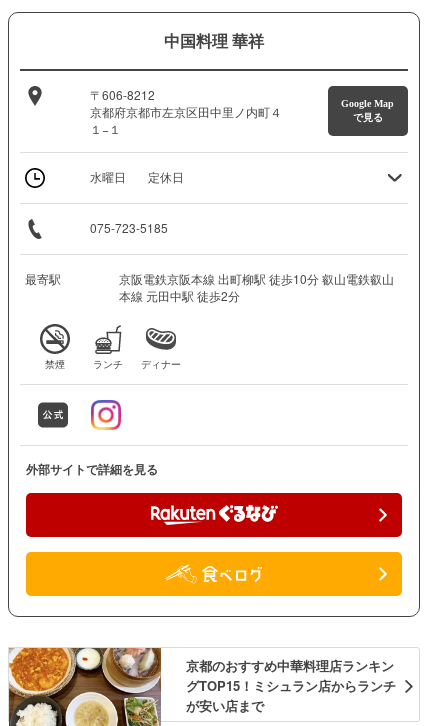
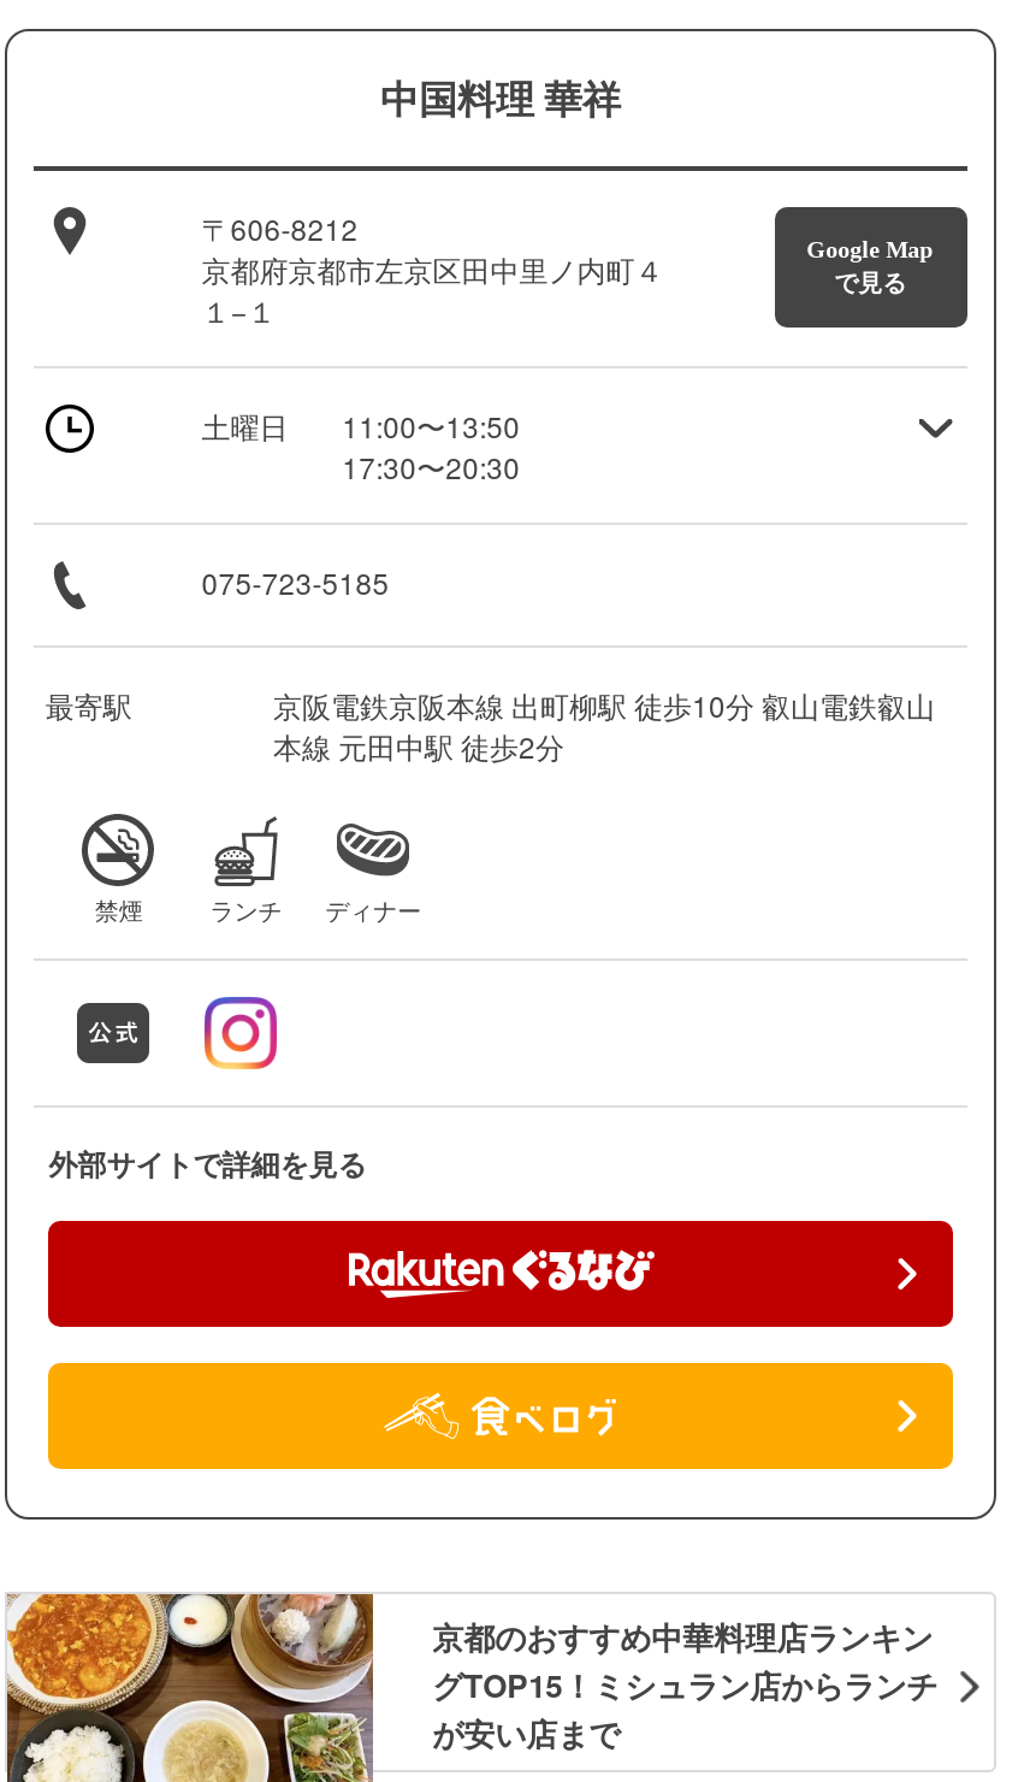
[90,168,184,185] 水曜日 | 定休日 -> [201,406,520,487] 土曜日 | 11:00〜13:50 | 17:30〜20:30

